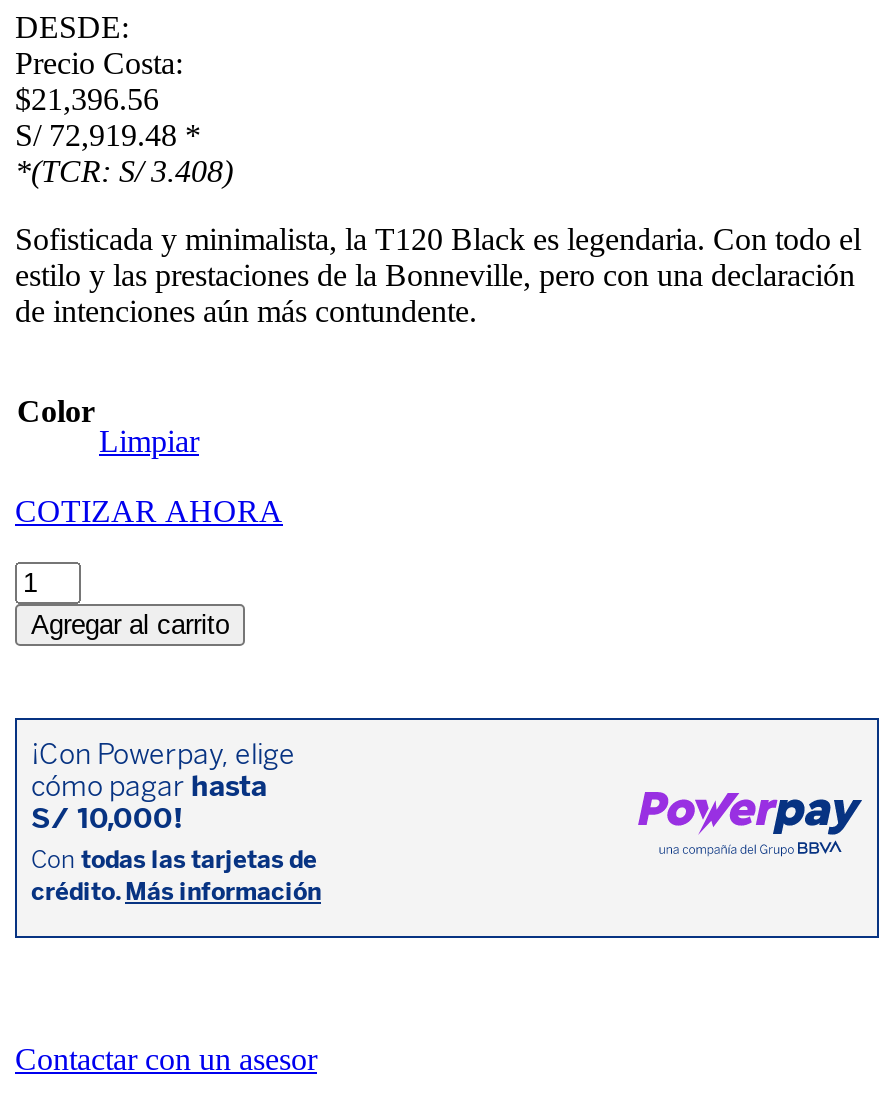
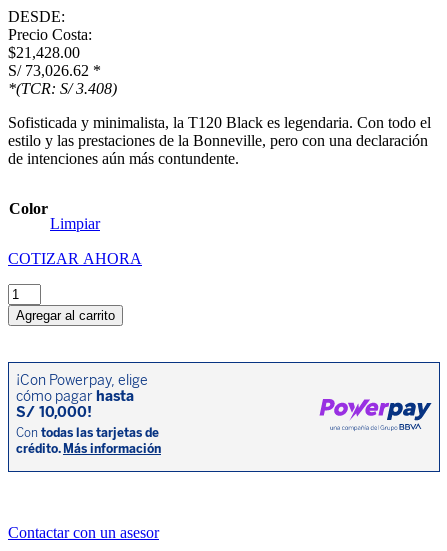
[15,83,159,117] $21,396.56 -> [8,44,80,61] $21,428.00
[15,119,201,153] S/ 72,919.48 * -> [8,62,101,79] S/ 73,026.62 *

